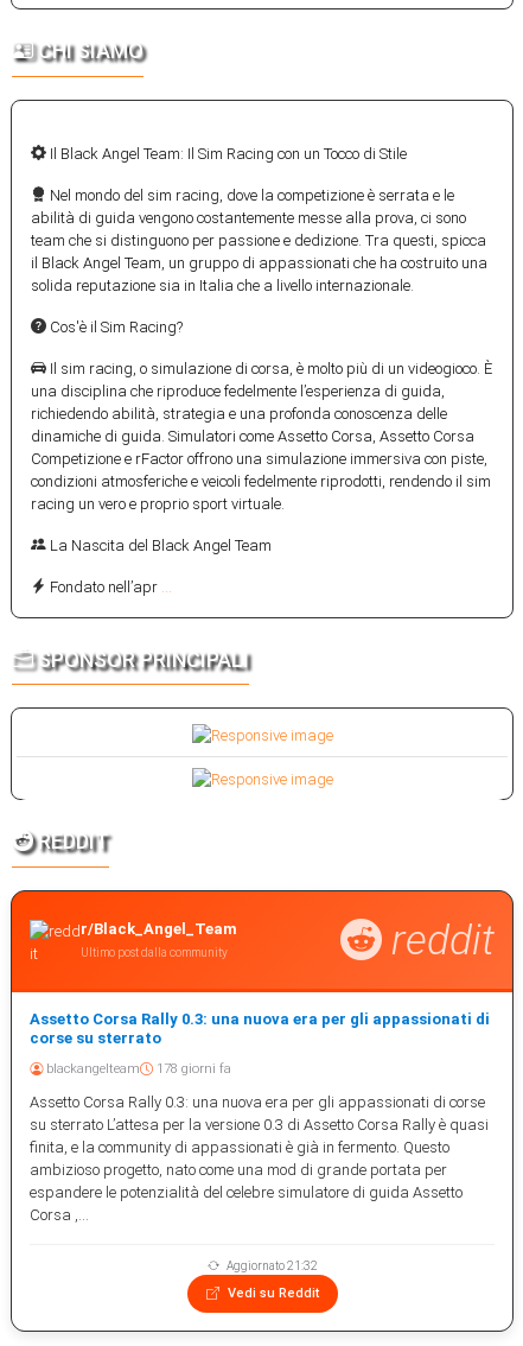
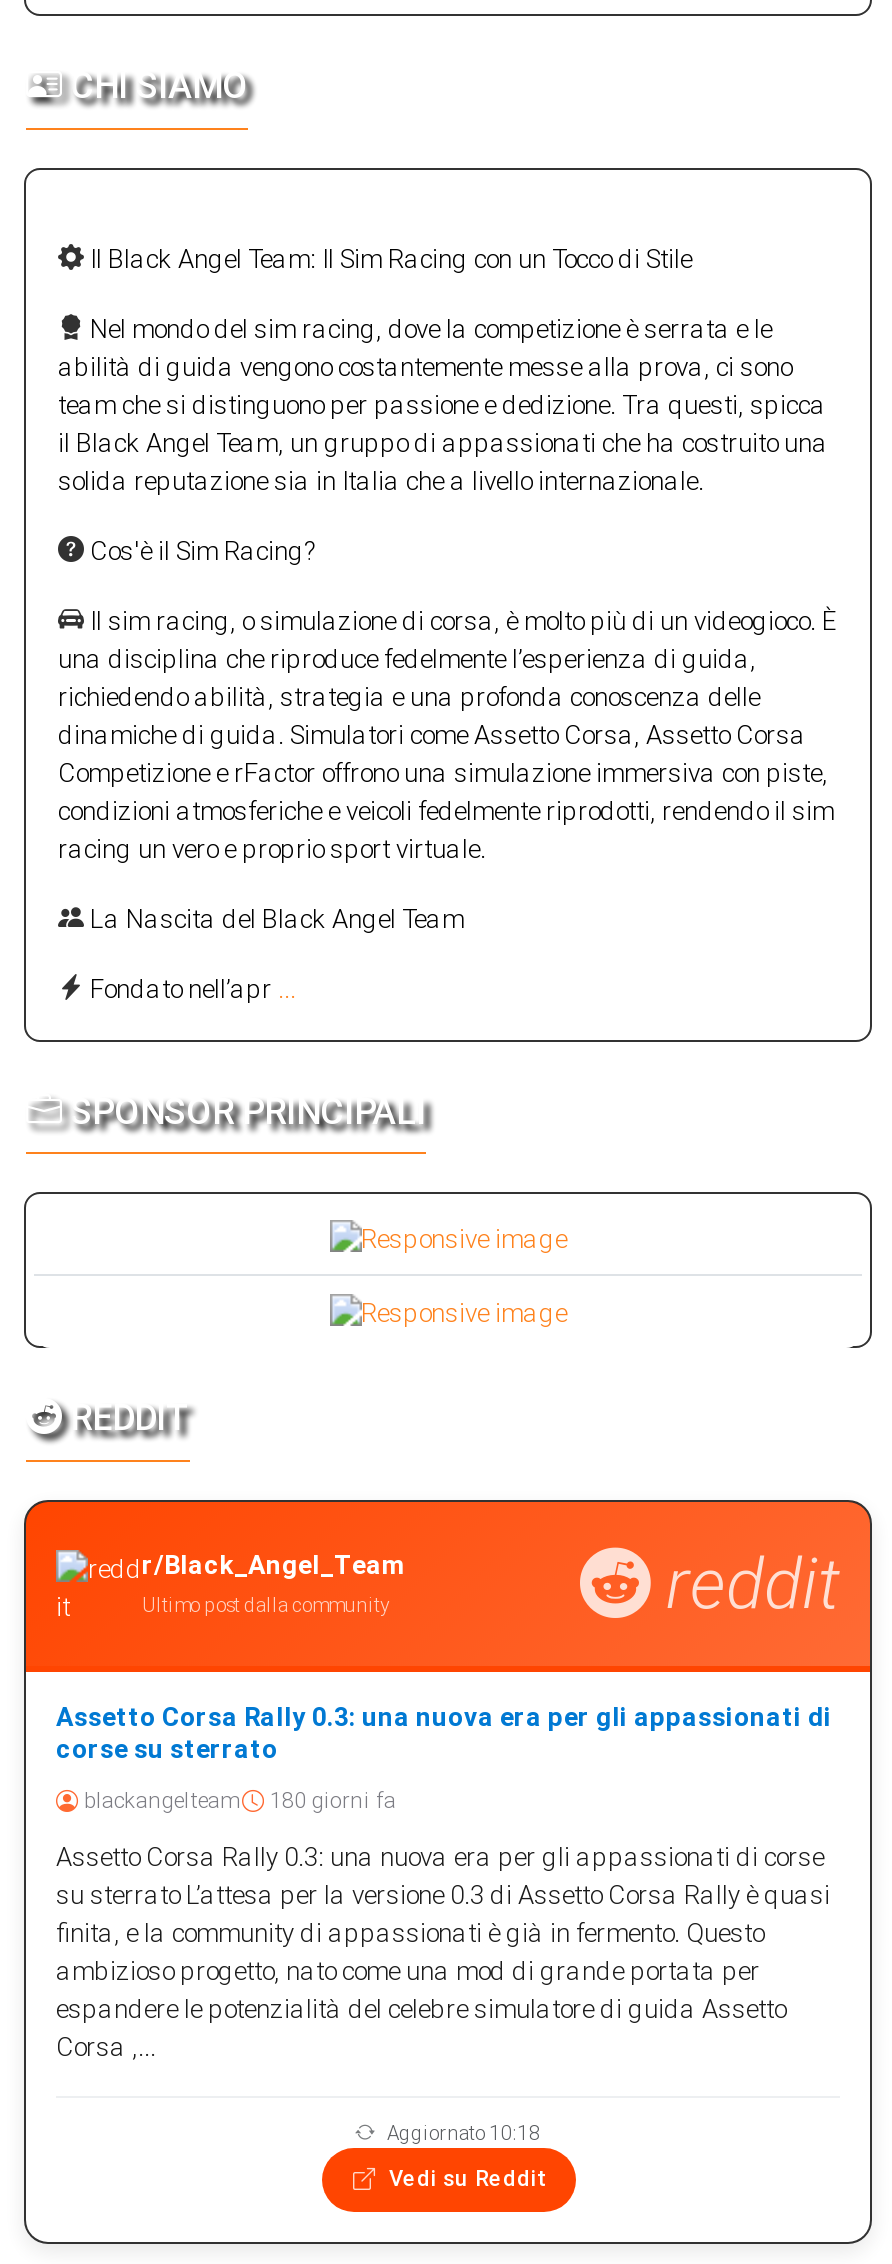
[43,1061,231,1077] blackangelteam 178 giorni fa -> [78,1788,396,1814] blackangelteam 180 giorni fa
[224,1260,317,1273] Aggiornato 21:32 -> [383,2122,541,2144] Aggiornato 10:18

